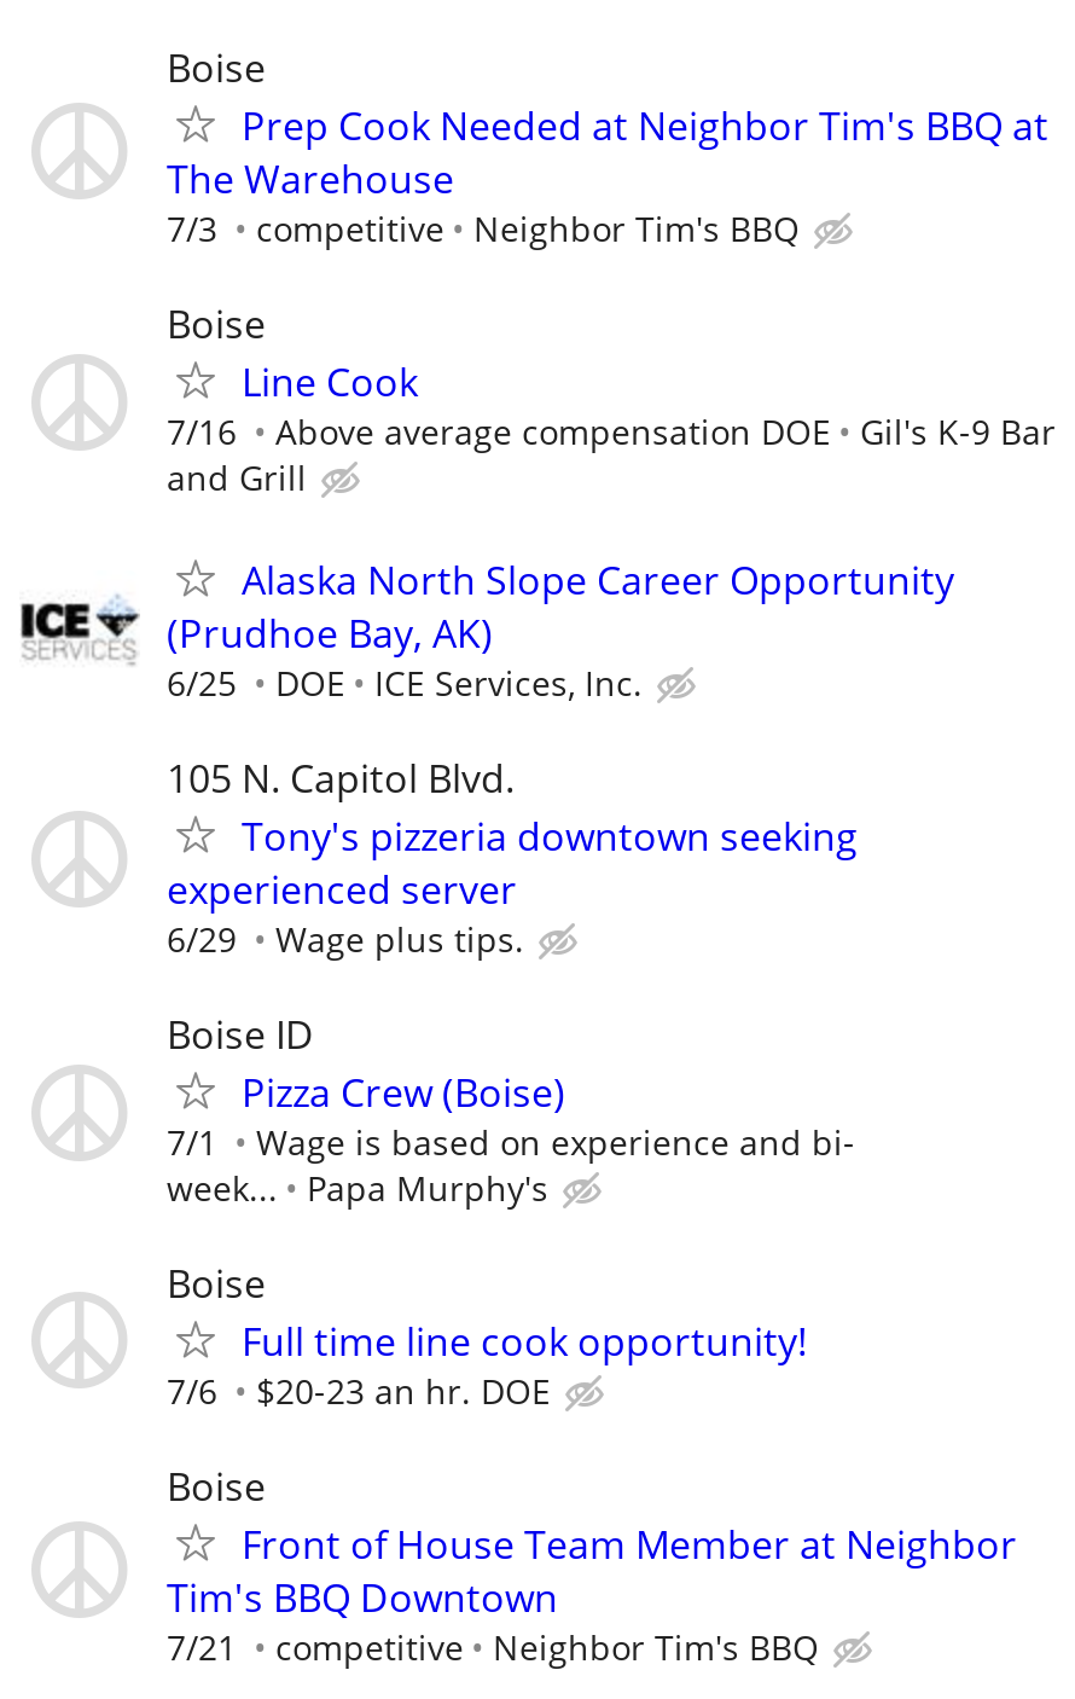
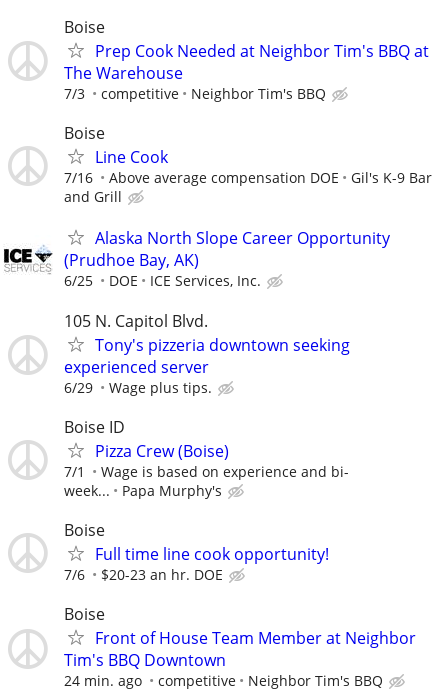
[167,1624,819,1670] 7/21 competitive Neighbor Tim's BBQ -> [64,671,383,690] 24 min. ago competitive Neighbor Tim's BBQ

